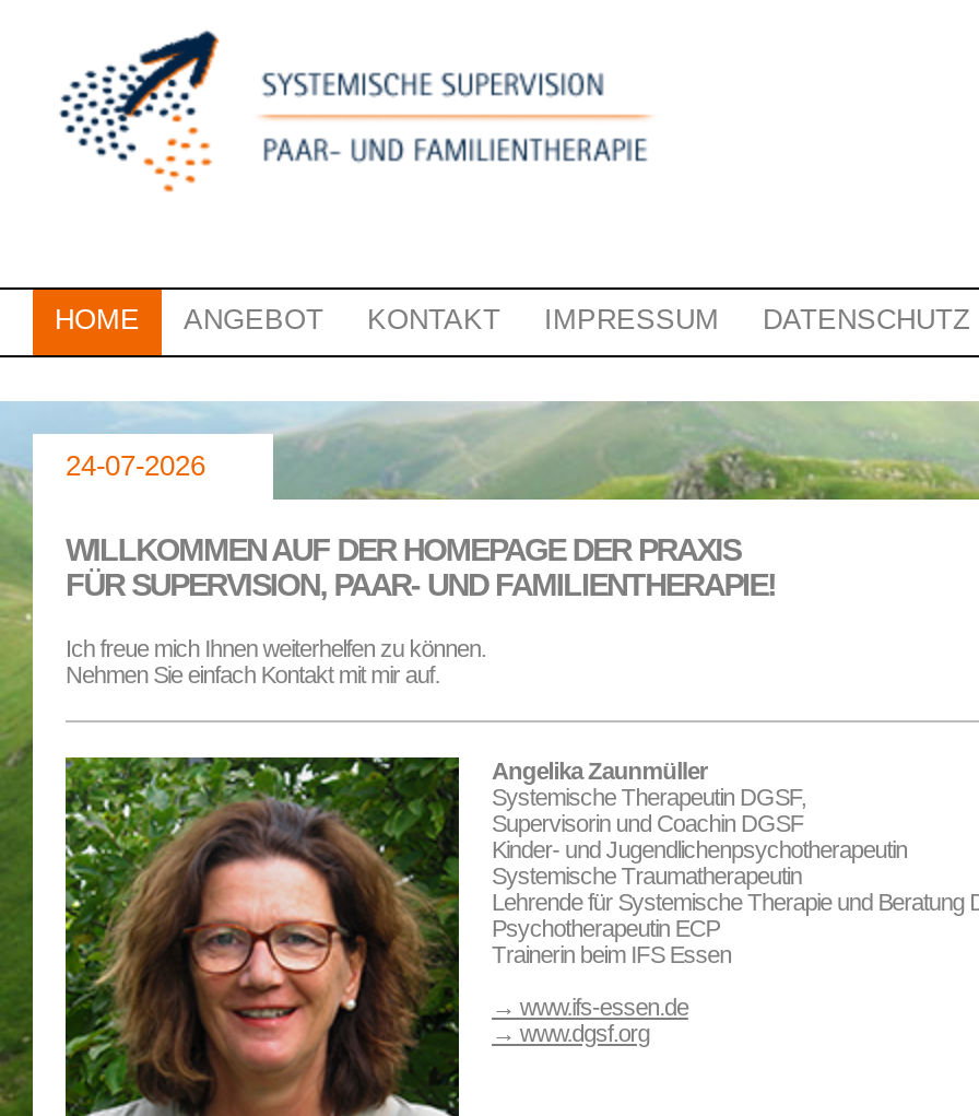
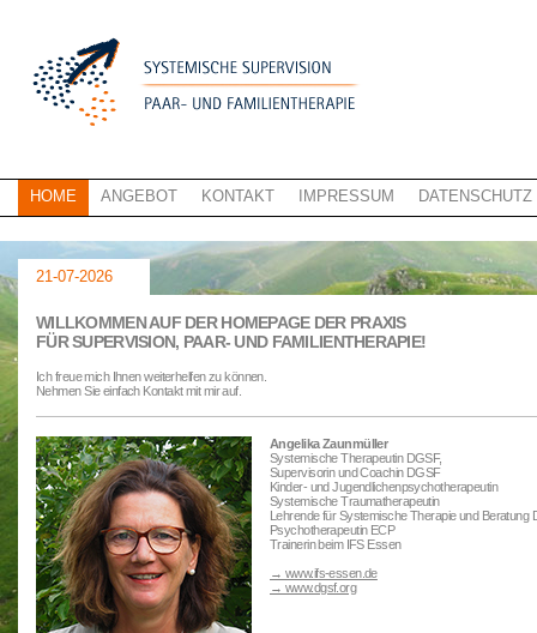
[66,449,205,482] 24-07-2026 -> [36,267,113,285] 21-07-2026

